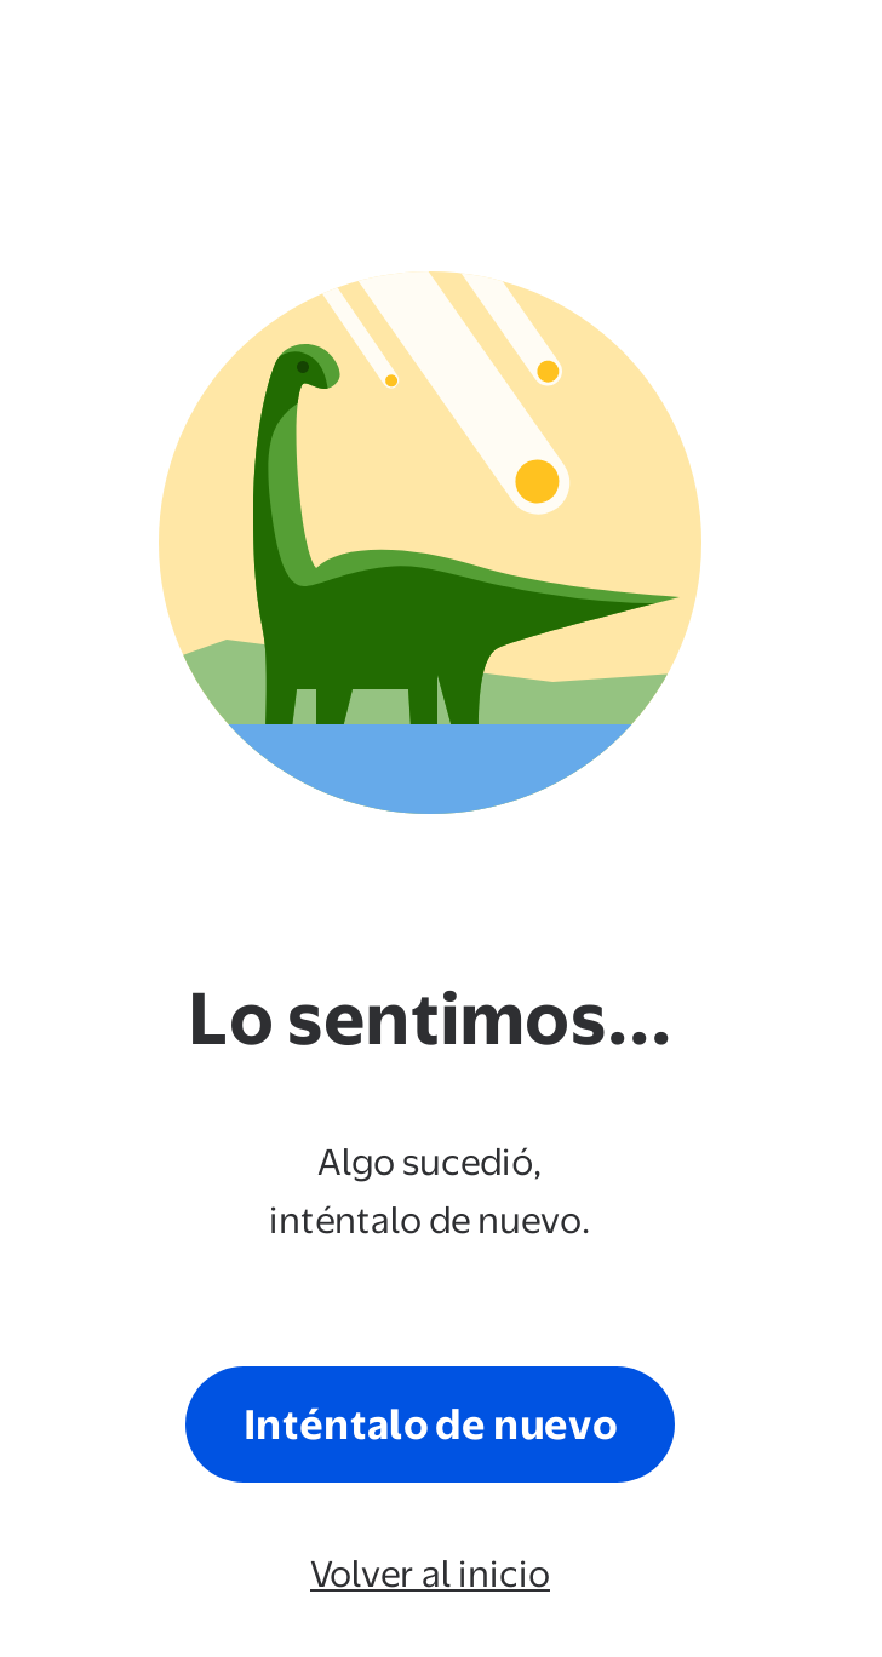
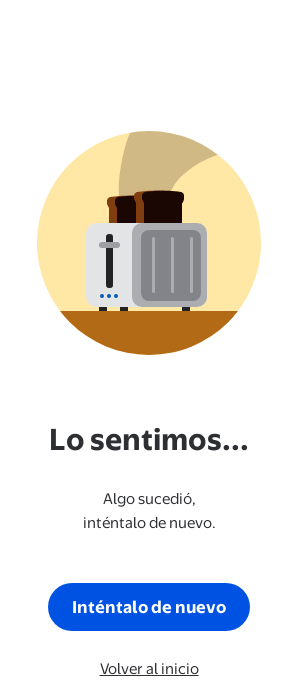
[183,274,677,816] [image] -> [48,131,248,356] [image]

